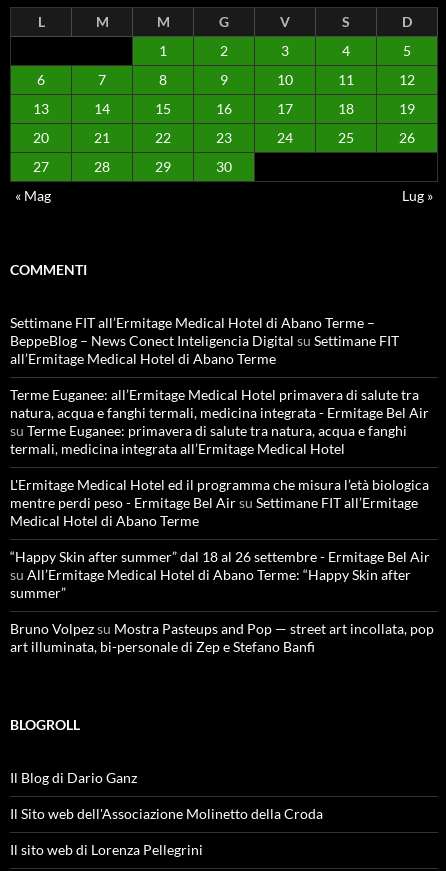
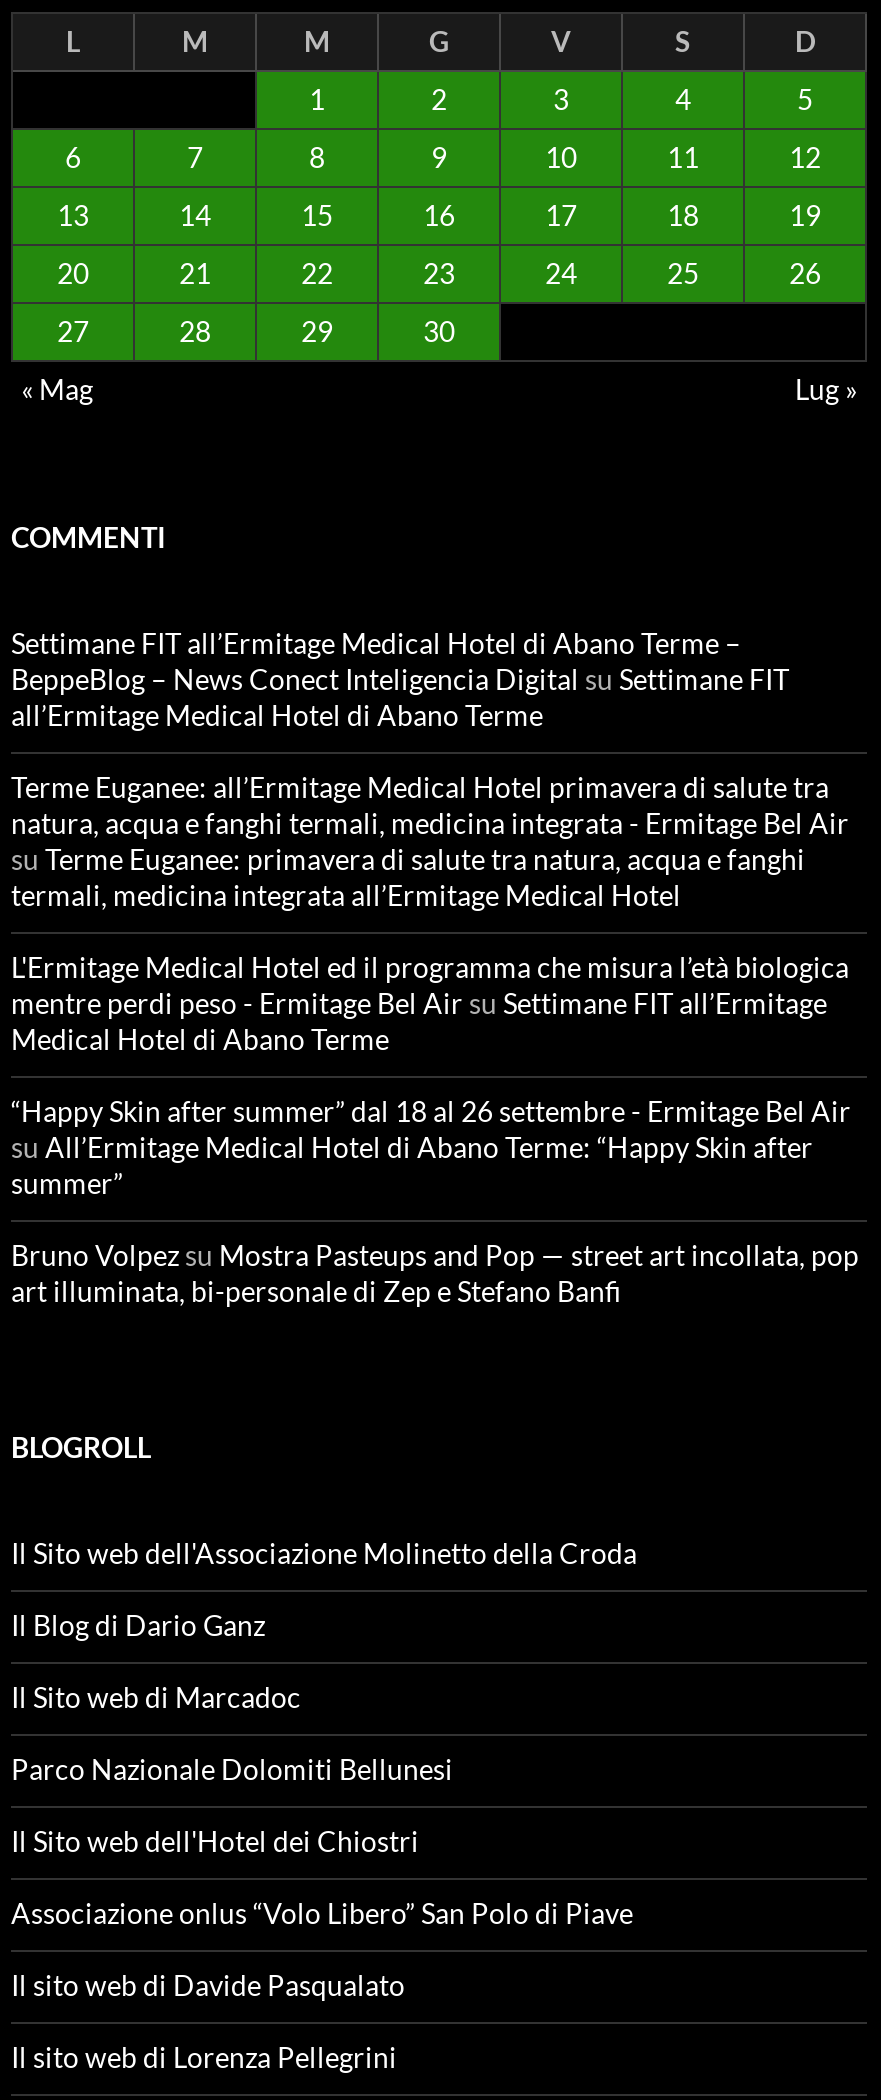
none -> [11,1680,633,2002] Il Sito web di Marcadoc | Parco Nazionale Dolomiti Bellunesi | Il Sito web dell'Hotel dei Chiostri | Associazione onlus “Volo Libero” San Polo di Piave | Il sito web di Davide Pasqualato
moved [10,805,323,822] -> [11,1536,637,1570]: Il Sito web dell'Associazione Molinetto della Croda

